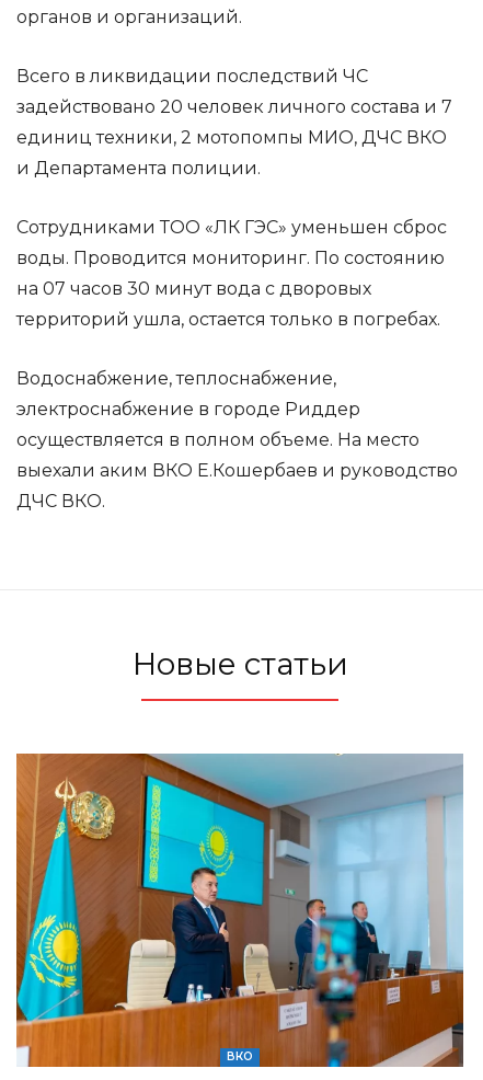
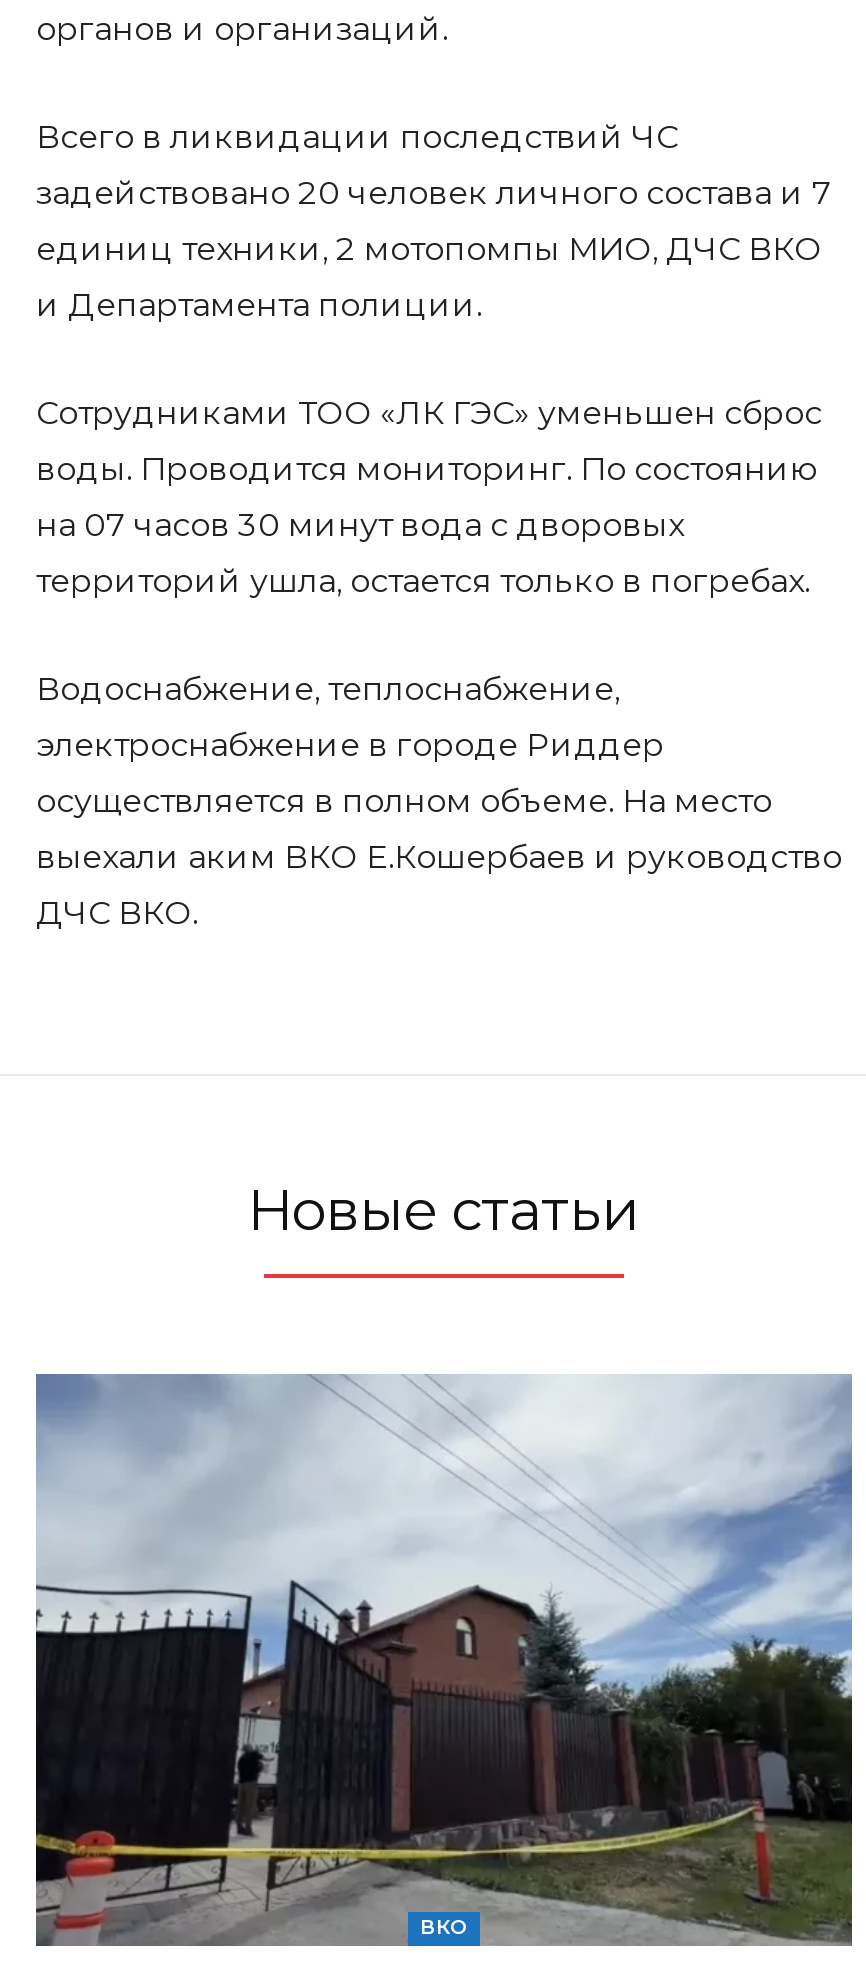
[15,752,464,1068] [image] -> [34,1372,854,1948] [image]

